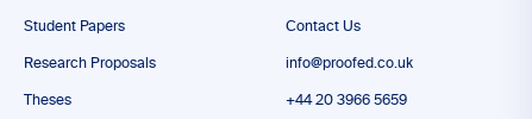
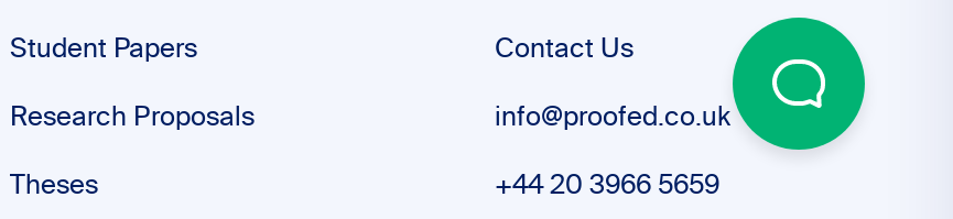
none -> [730,15,867,152] [image]

